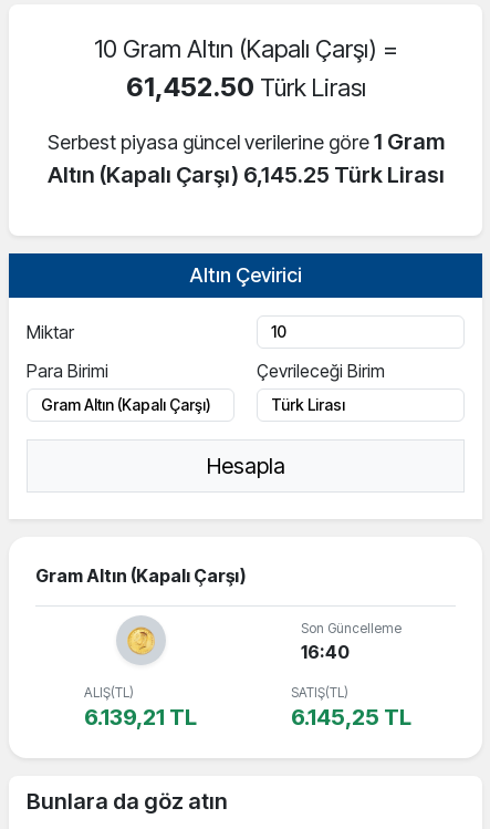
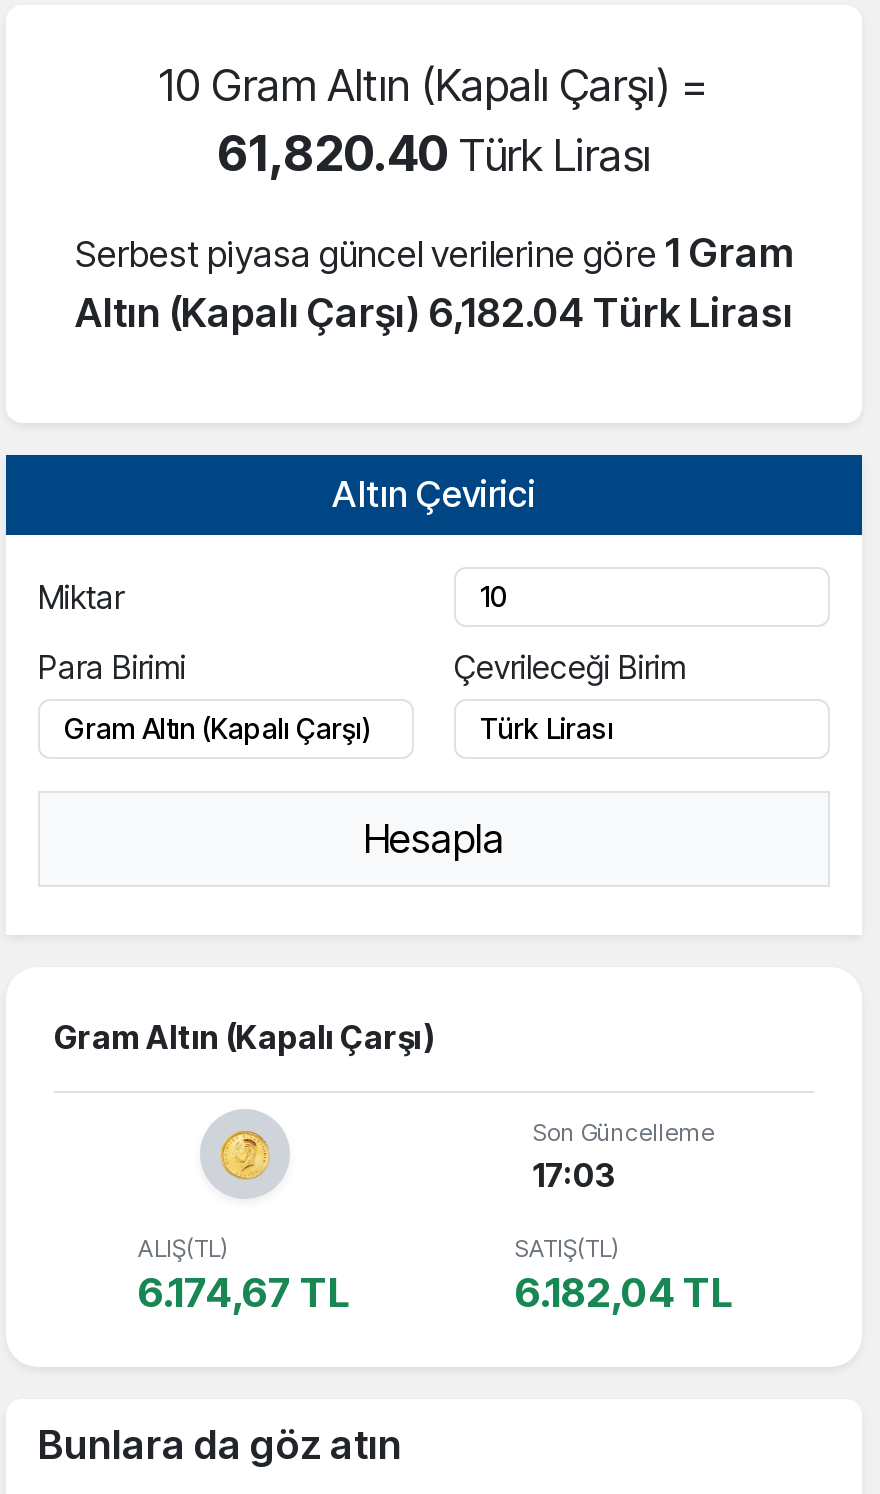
[126,71,366,103] 61,452.50 Türk Lirası -> [217,125,651,183] 61,820.40 Türk Lirası
[47,162,444,188] Altın (Kapalı Çarşı) 6,145.25 Türk Lirası -> [75,289,793,337] Altın (Kapalı Çarşı) 6,182.04 Türk Lirası
[300,641,349,663] 16:40 -> [533,1155,615,1195] 17:03
[84,704,197,731] 6.139,21 TL -> [138,1269,350,1317] 6.174,67 TL
[290,704,411,731] 6.145,25 TL -> [515,1269,733,1317] 6.182,04 TL

